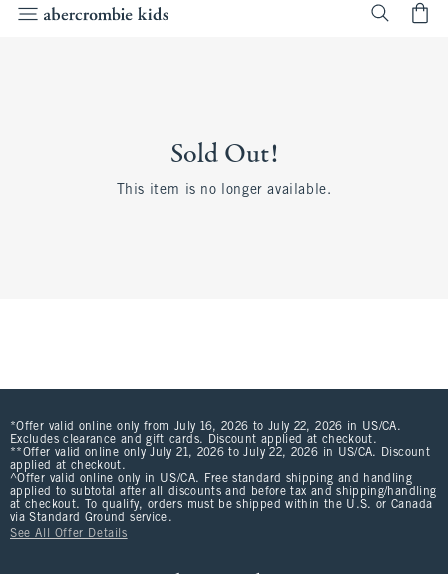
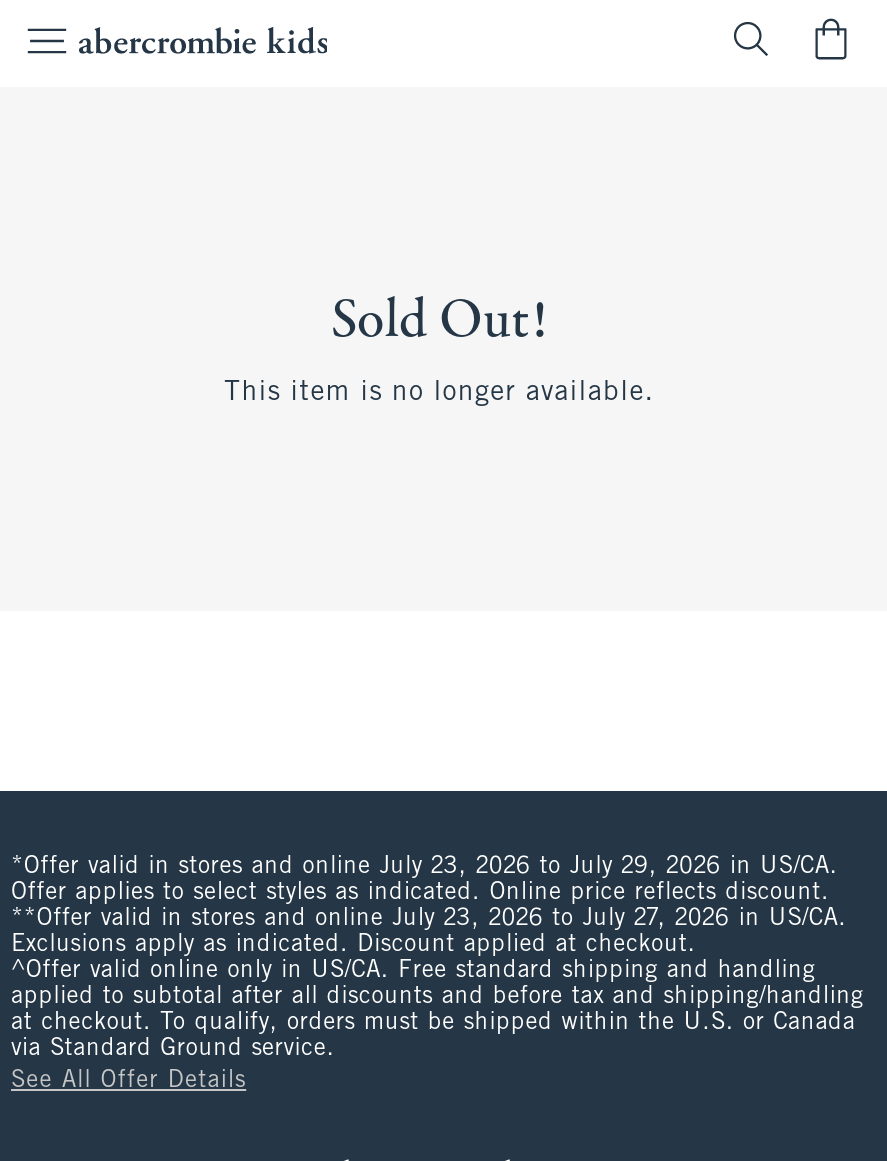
[10,421,430,472] *Offer valid online only from July 16, 2026 to July 22, 2026 in US/CA. | Excludes clearance and gift cards. Discount applied at checkout. | **Offer valid online only July 21, 2026 to July 22, 2026 in US/CA. Discount | applied at checkout. -> [11,855,847,957] *Offer valid in stores and online July 23, 2026 to July 29, 2026 in US/CA. | Offer applies to select styles as indicated. Online price reflects discount. | **Offer valid in stores and online July 23, 2026 to July 27, 2026 in US/CA. | Exclusions apply as indicated. Discount applied at checkout.

